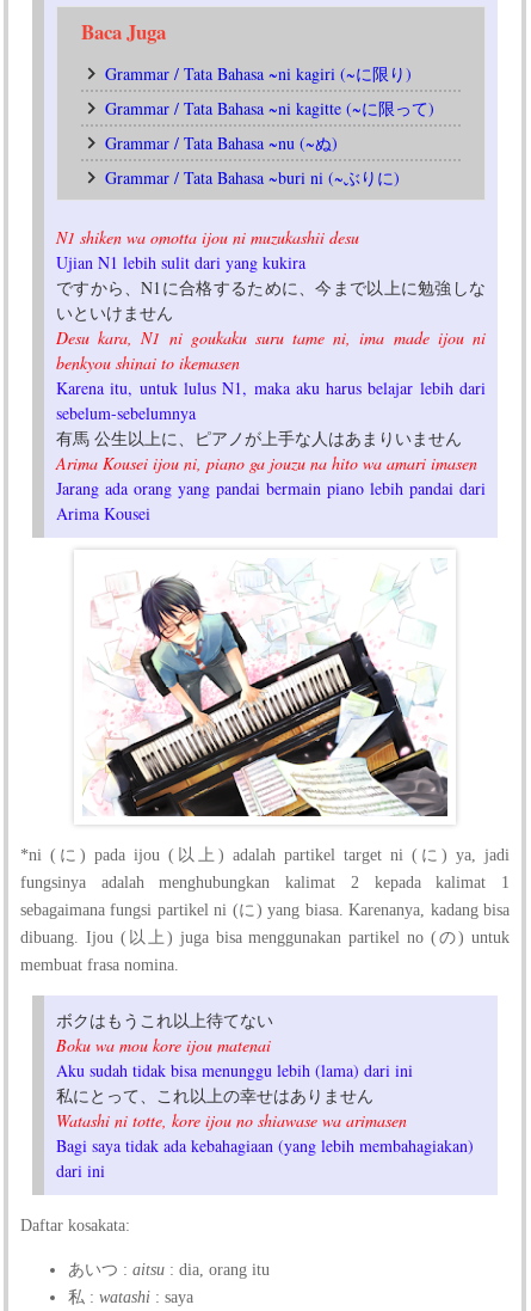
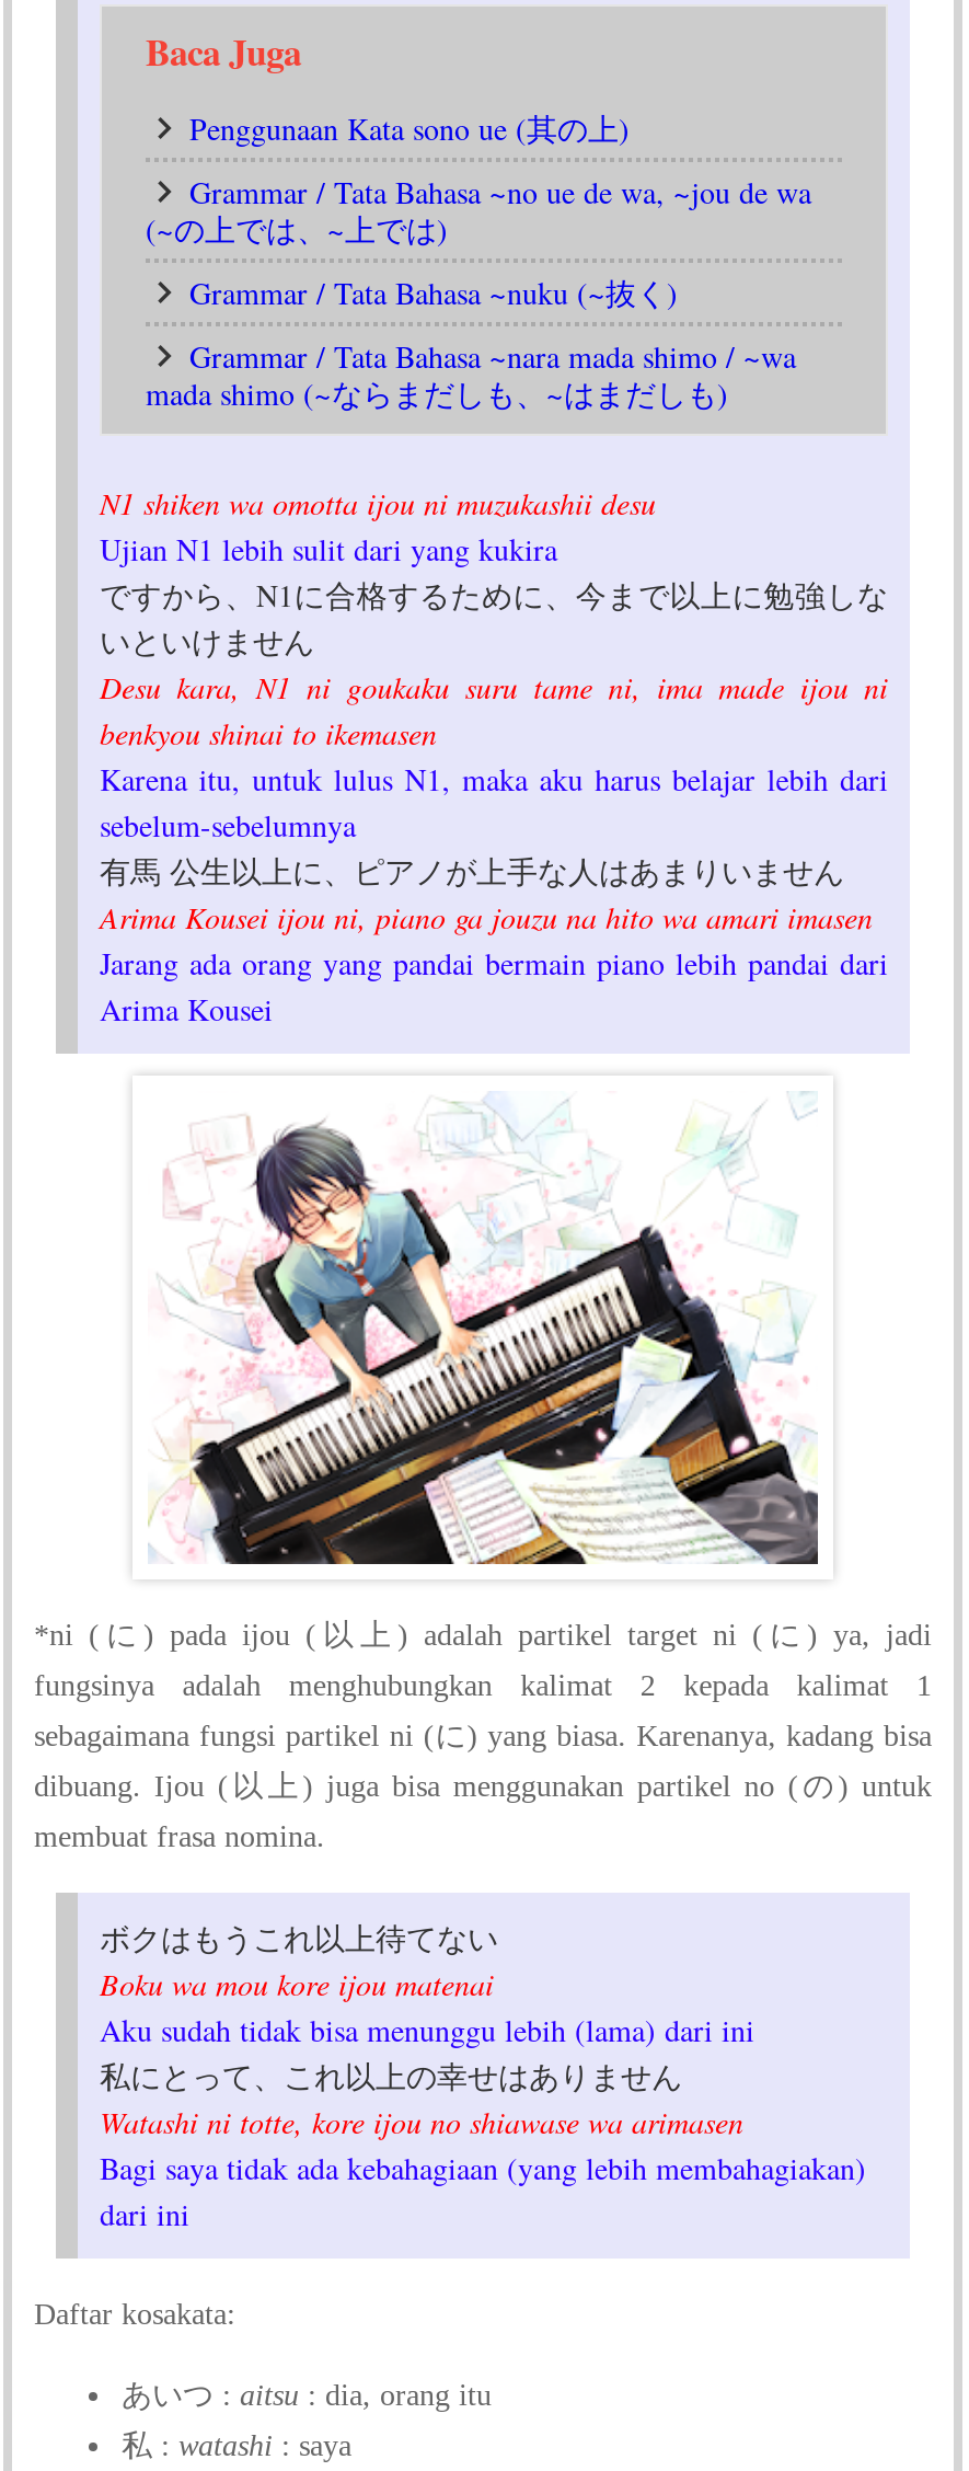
[105,62,412,85] Grammar / Tata Bahasa ~ni kagiri (~に限り) -> [189,108,630,149] Penggunaan Kata sono ue (其の上)
[105,97,434,120] Grammar / Tata Bahasa ~ni kagitte (~に限って) -> [146,171,811,250] Grammar / Tata Bahasa ~no ue de wa, ~jou de wa | (~の上では、~上では)
[105,132,338,154] Grammar / Tata Bahasa ~nu (~ぬ) -> [189,272,678,313] Grammar / Tata Bahasa ~nuku (~抜く)
[105,166,400,189] Grammar / Tata Bahasa ~buri ni (~ぶりに) -> [146,335,796,414] Grammar / Tata Bahasa ~nara mada shimo / ~wa | mada shimo (~ならまだしも、~はまだしも)

